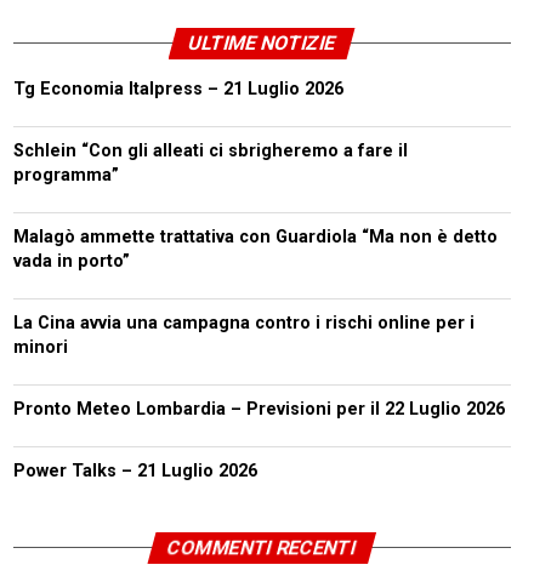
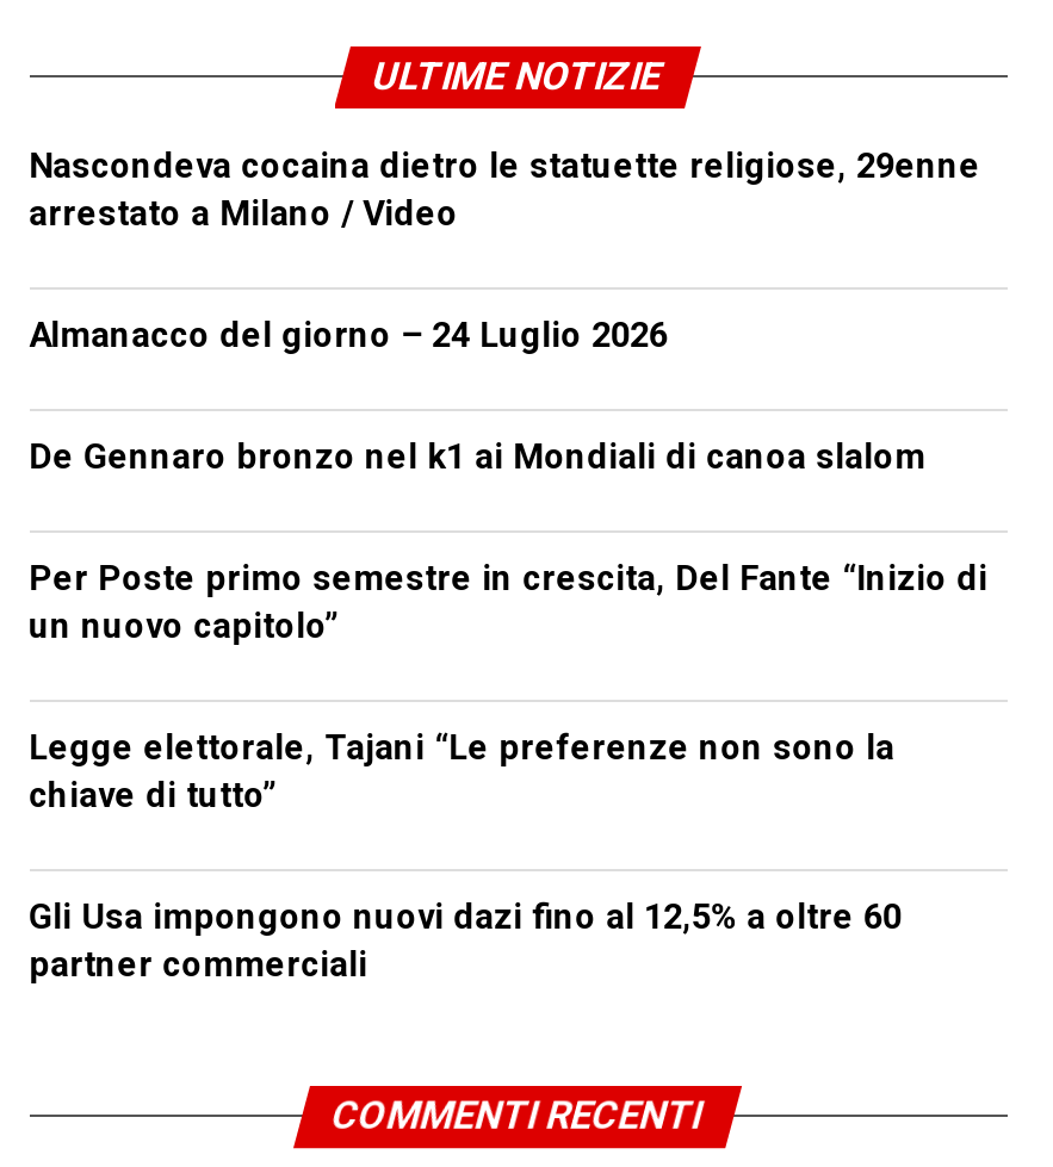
[13,79,343,99] Tg Economia Italpress – 21 Luglio 2026 -> [29,147,981,235] Nascondeva cocaina dietro le statuette religiose, 29enne | arrestato a Milano / Video
[13,141,407,186] Schlein “Con gli alleati ci sbrigheremo a fare il | programma” -> [29,316,668,356] Almanacco del giorno – 24 Luglio 2026
[13,227,497,272] Malagò ammette trattativa con Guardiola “Ma non è detto | vada in porto” -> [29,437,926,478] De Gennaro bronzo nel k1 ai Mondiali di canoa slalom
[13,313,474,358] La Cina avvia una campagna contro i rischi online per i | minori -> [29,559,988,647] Per Poste primo semestre in crescita, Del Fante “Inizio di | un nuovo capitolo”
[13,399,505,420] Pronto Meteo Lombardia – Previsioni per il 22 Luglio 2026 -> [29,728,895,817] Legge elettorale, Tajani “Le preferenze non sono la | chiave di tutto”
[13,461,257,481] Power Talks – 21 Luglio 2026 -> [29,898,902,986] Gli Usa impongono nuovi dazi fino al 12,5% a oltre 60 | partner commerciali

